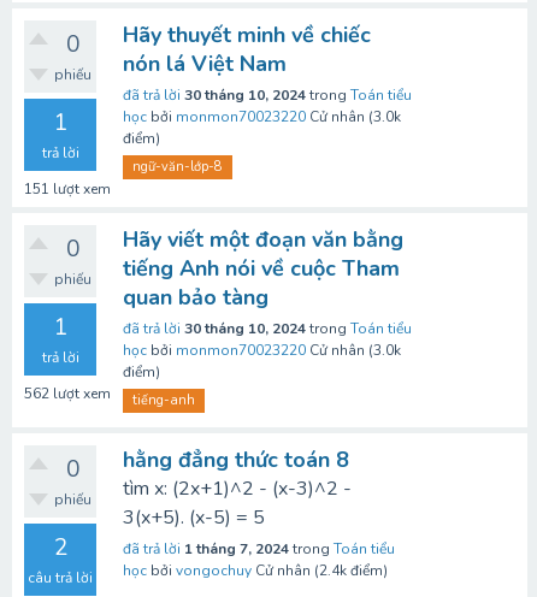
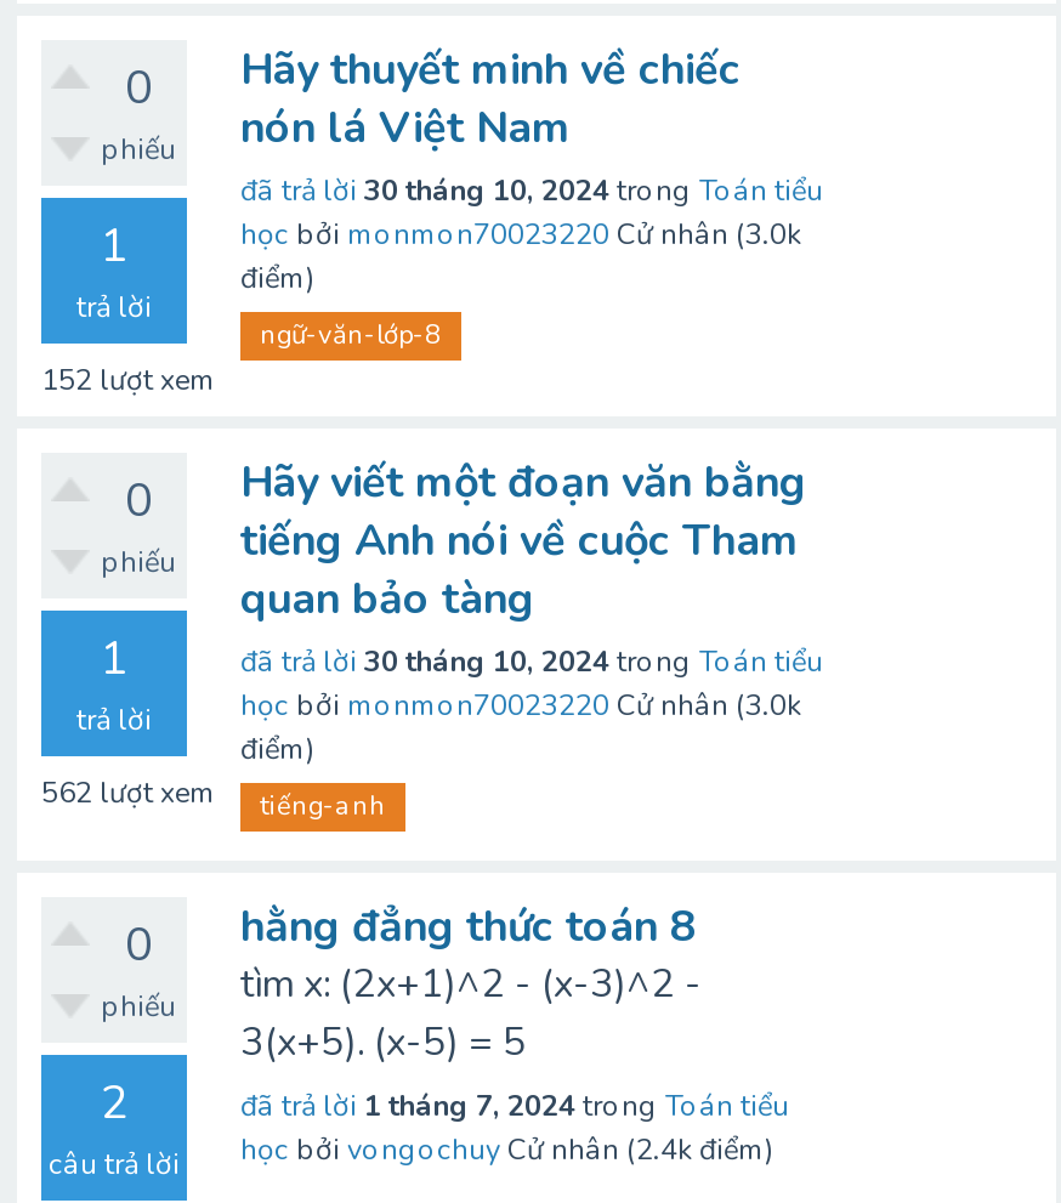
[24,179,111,199] 151 lượt xem -> [41,361,216,399] 152 lượt xem

